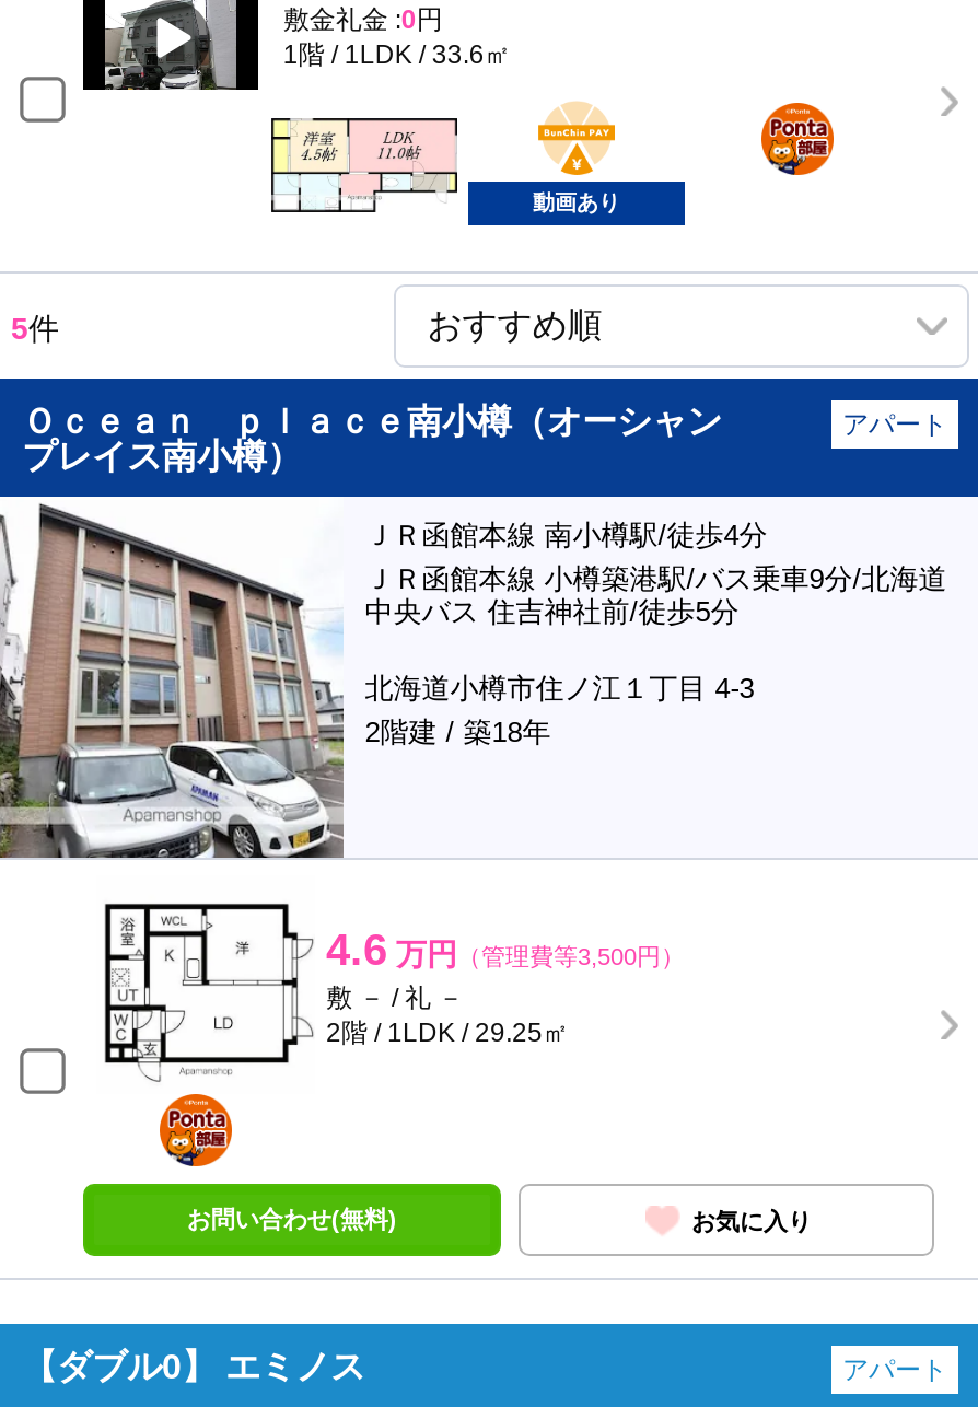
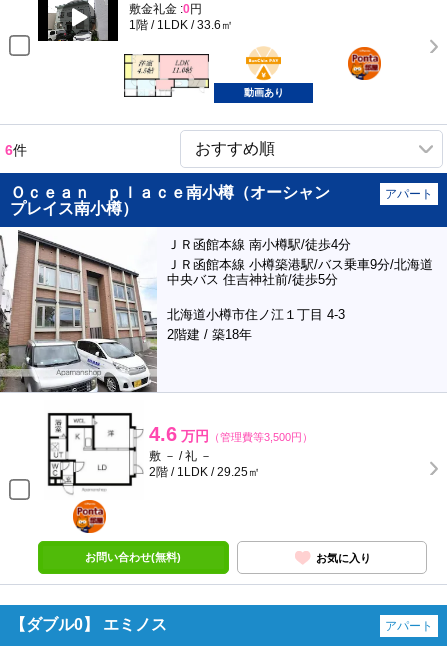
[11,311,59,346] 5件 -> [5,142,27,158] 6件

